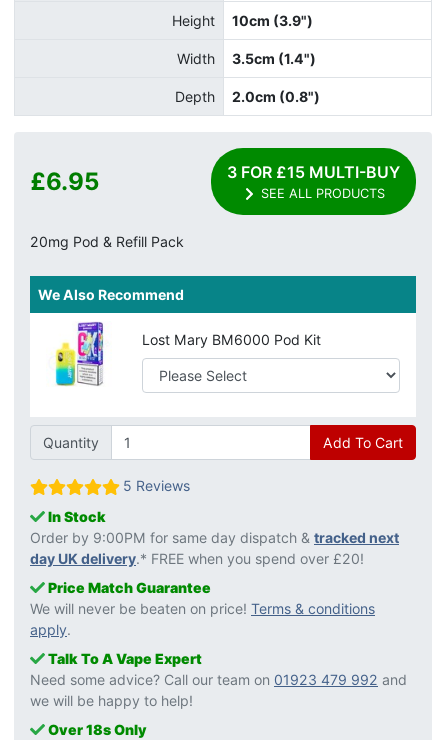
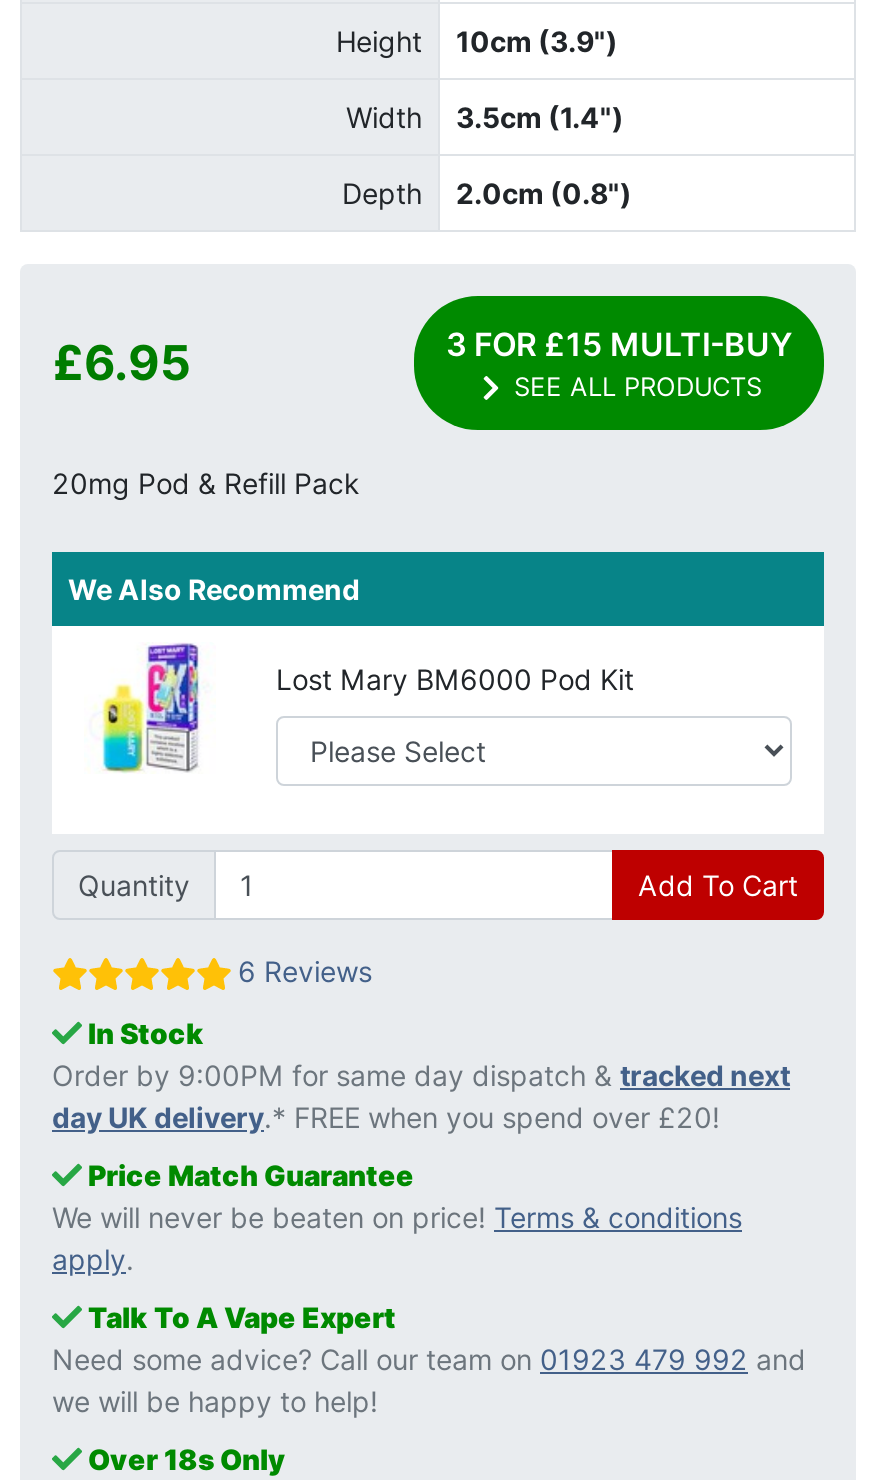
[123,477,190,494] 5 Reviews -> [238,954,372,988] 6 Reviews

